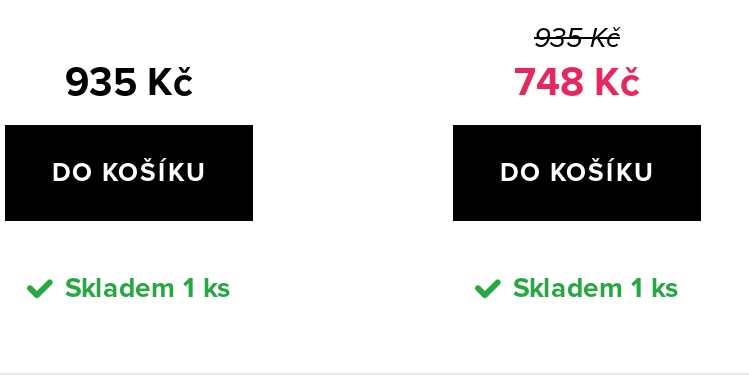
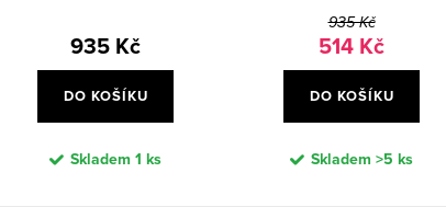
[514,50,640,108] 748 Kč -> [319,29,384,61] 514 Kč
[513,266,679,306] Skladem 1 ks -> [311,147,413,169] Skladem >5 ks

